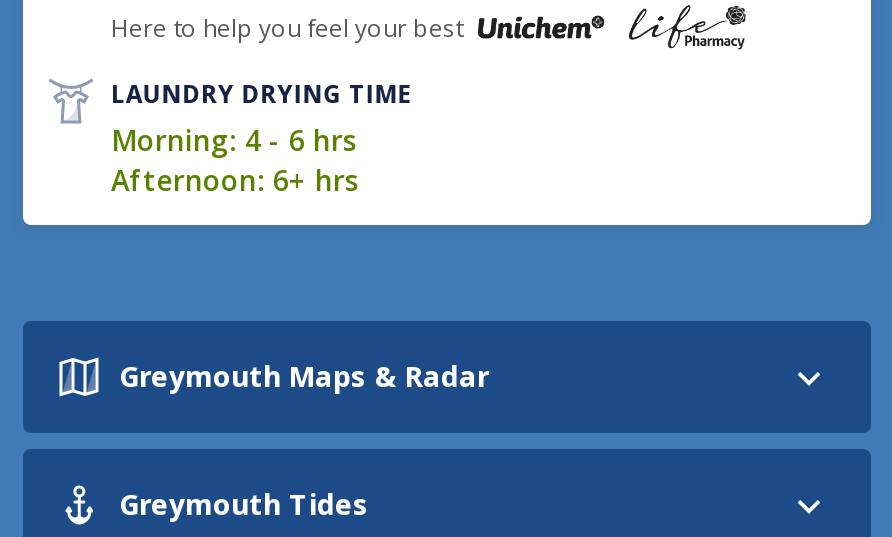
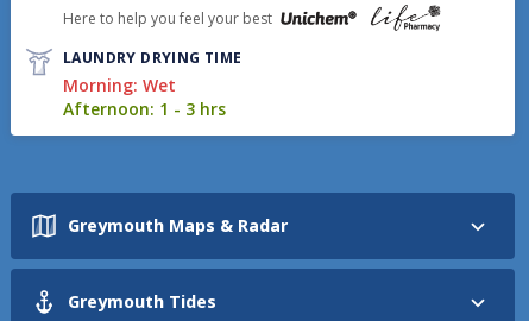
[111,121,359,199] Morning: 4 - 6 hrs | Afternoon: 6+ hrs -> [63,74,226,120] Morning: Wet | Afternoon: 1 - 3 hrs

